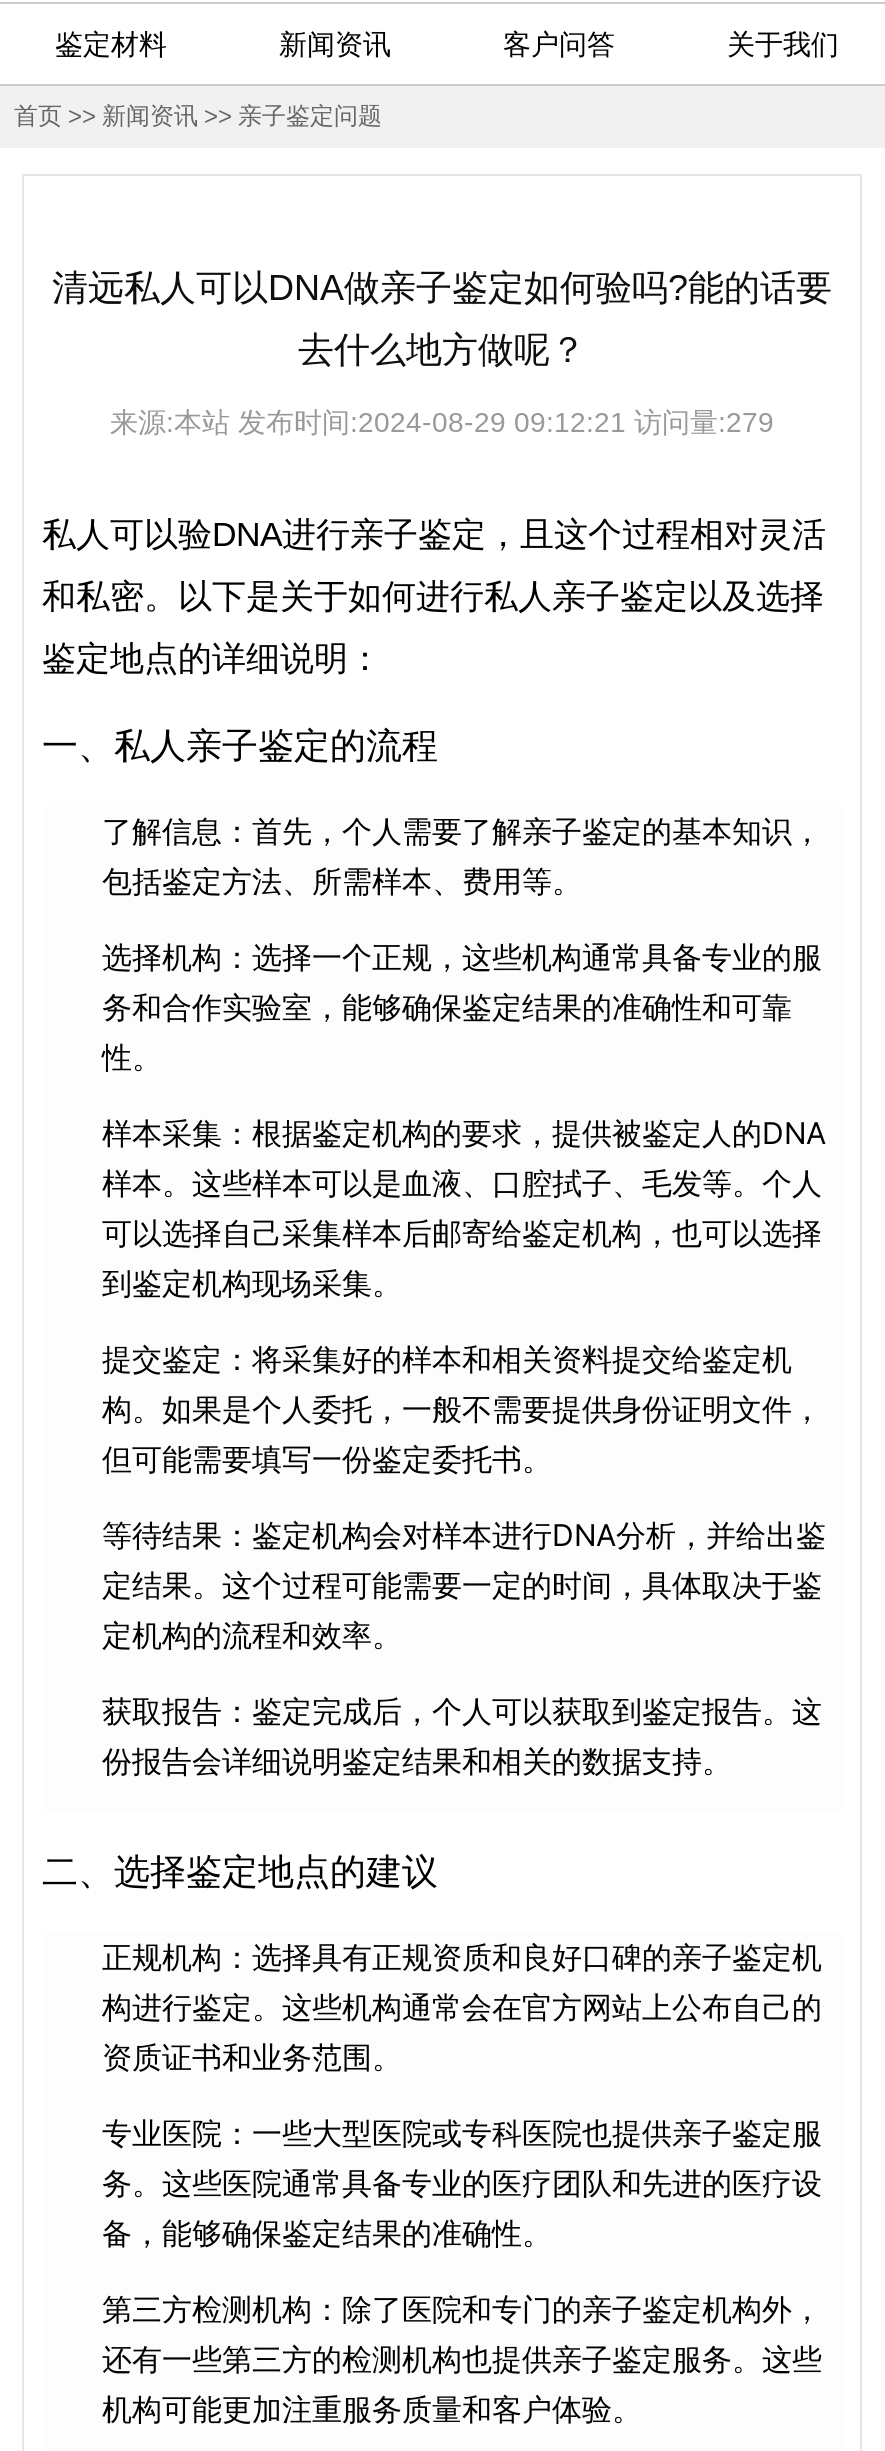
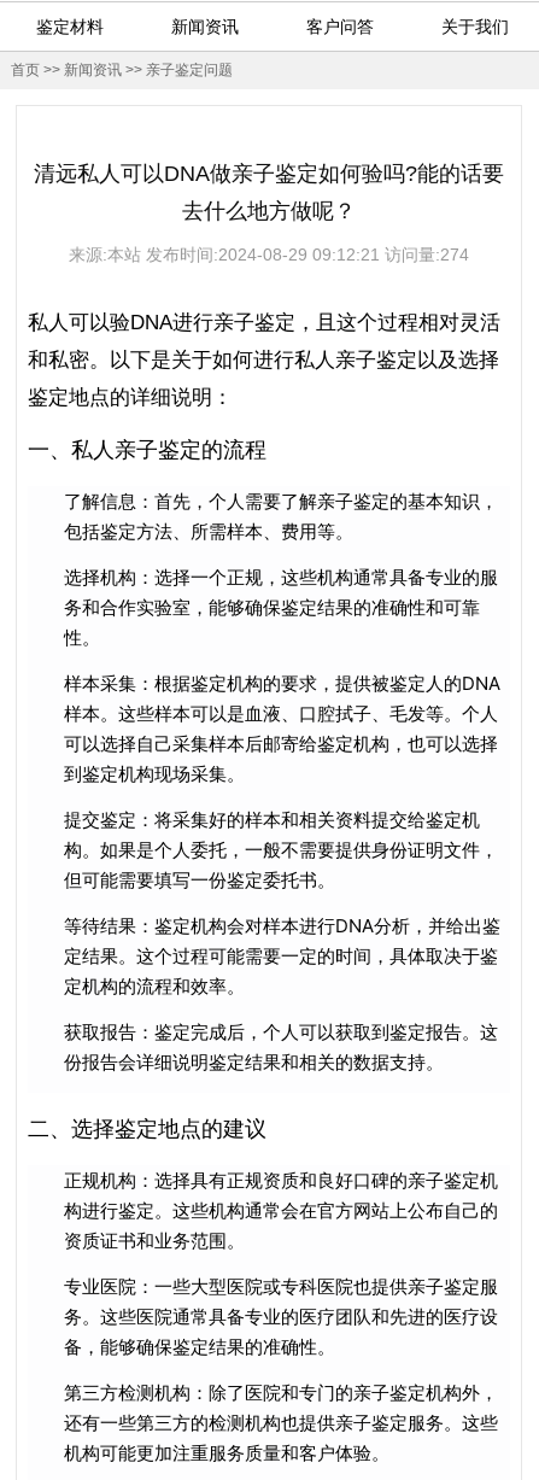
[110,405,774,437] 来源:本站 发布时间:2024-08-29 09:12:21 访问量:279 -> [69,244,469,264] 来源:本站 发布时间:2024-08-29 09:12:21 访问量:274

